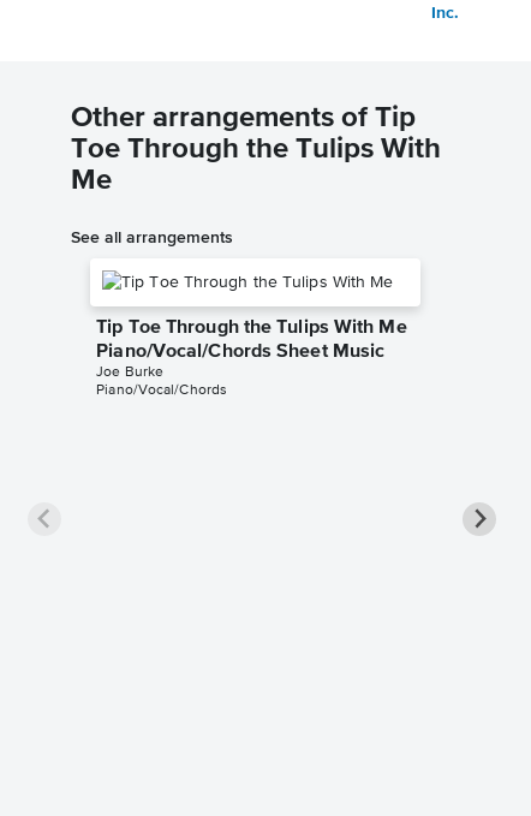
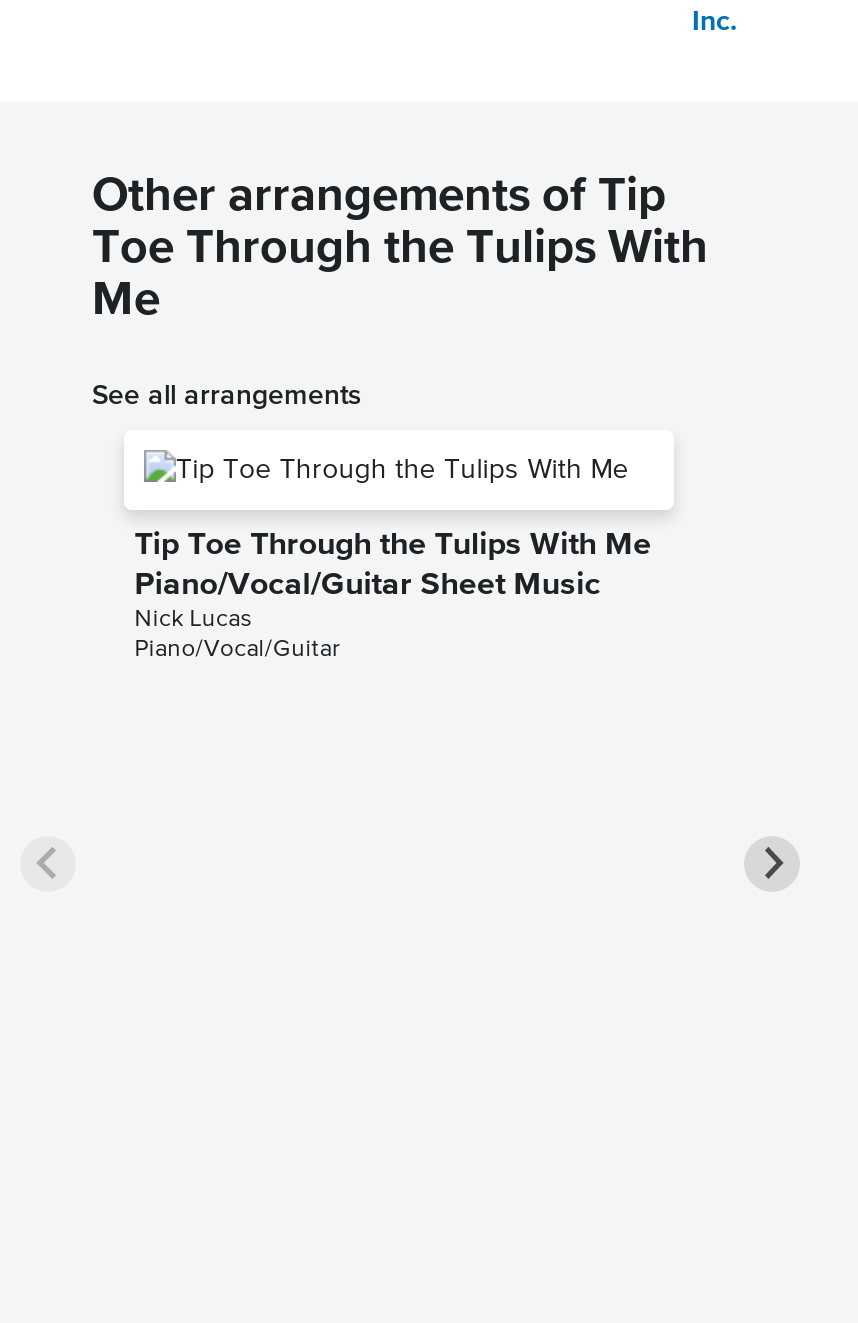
[96,343,385,398] Piano/Vocal/Chords Sheet Music | Joe Burke | Piano/Vocal/Chords -> [135,571,601,663] Piano/Vocal/Guitar Sheet Music | Nick Lucas | Piano/Vocal/Guitar

